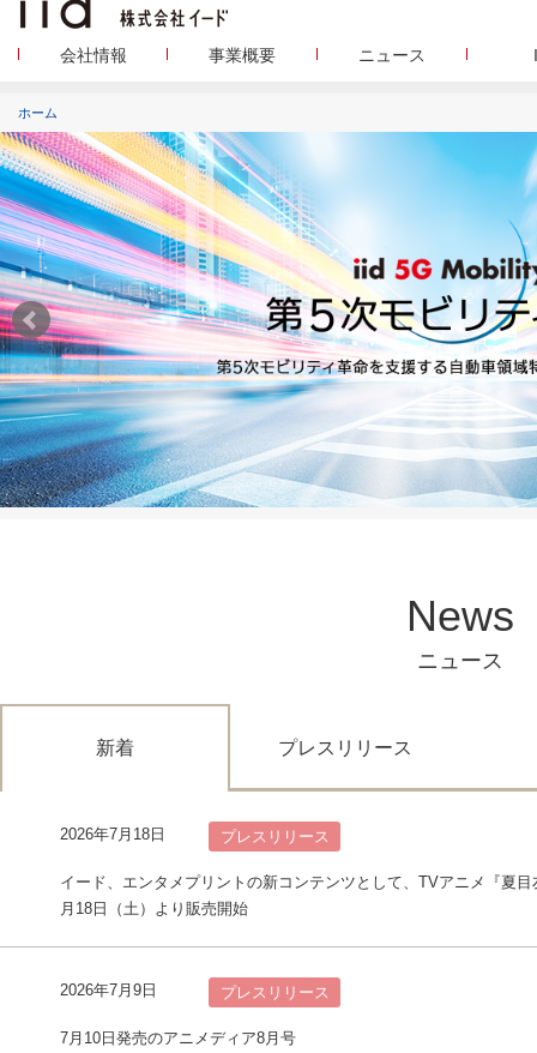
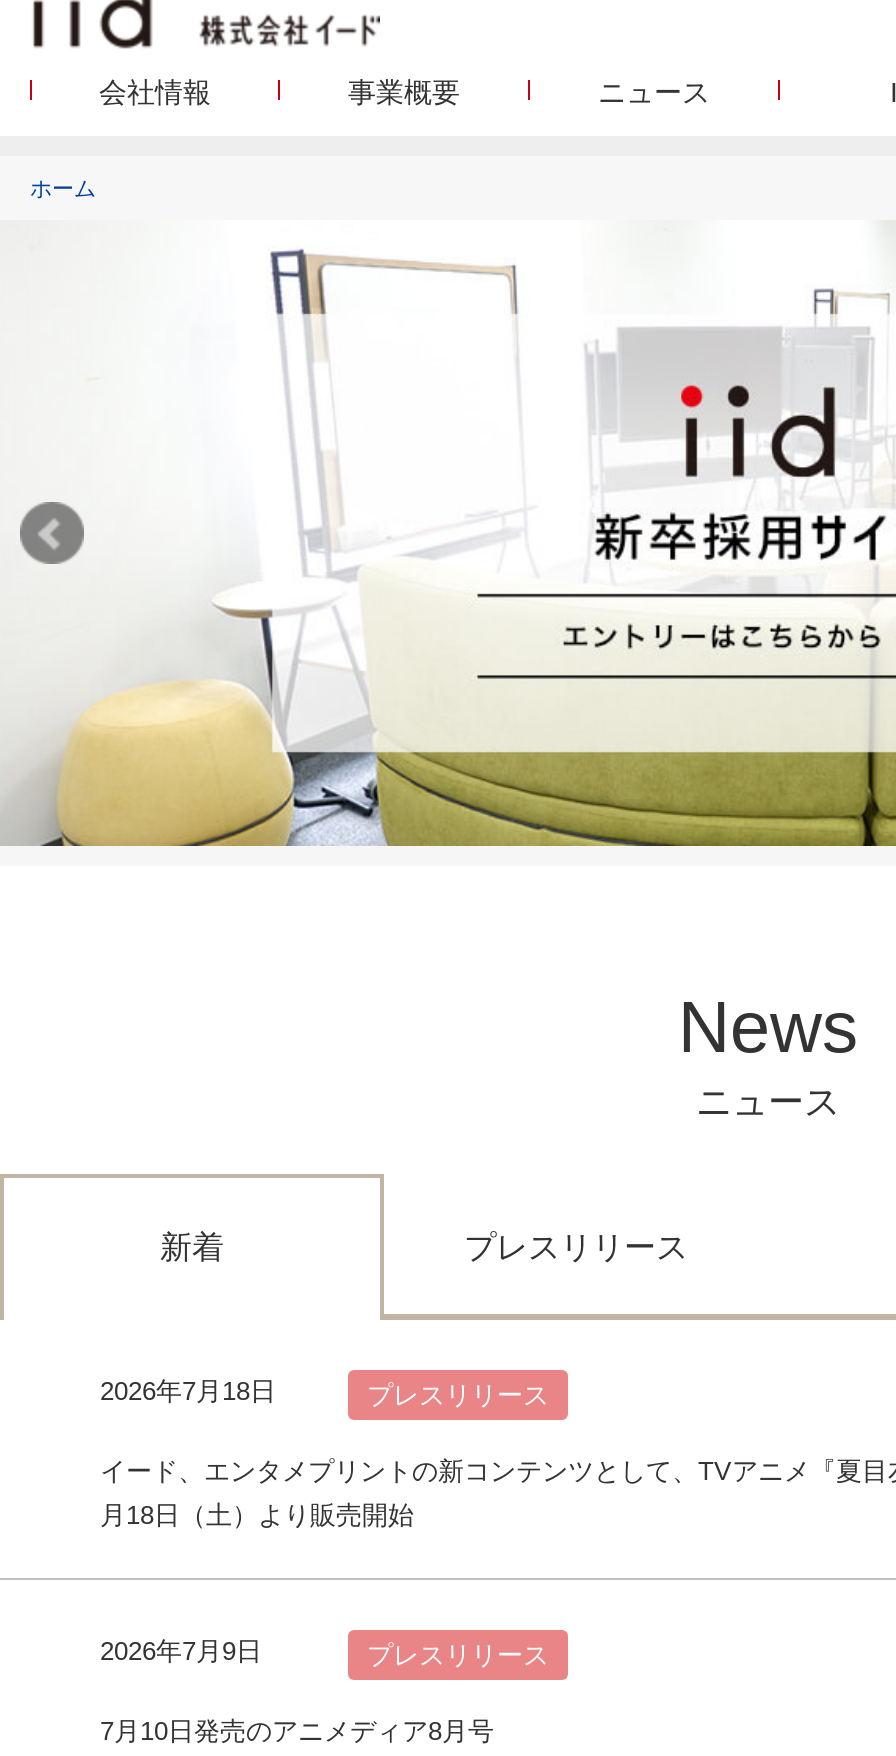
[4,131,533,509] [image] -> [6,220,890,848] [image]

